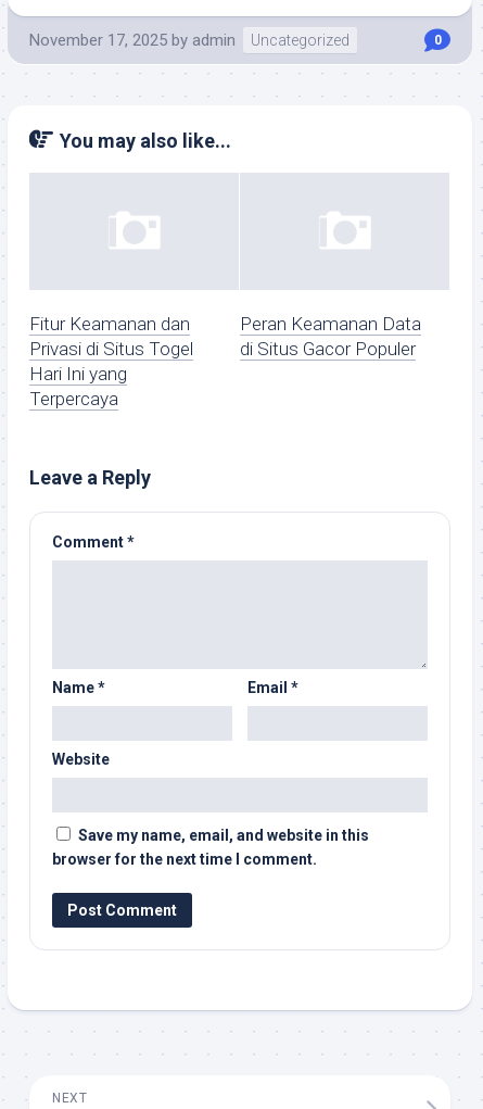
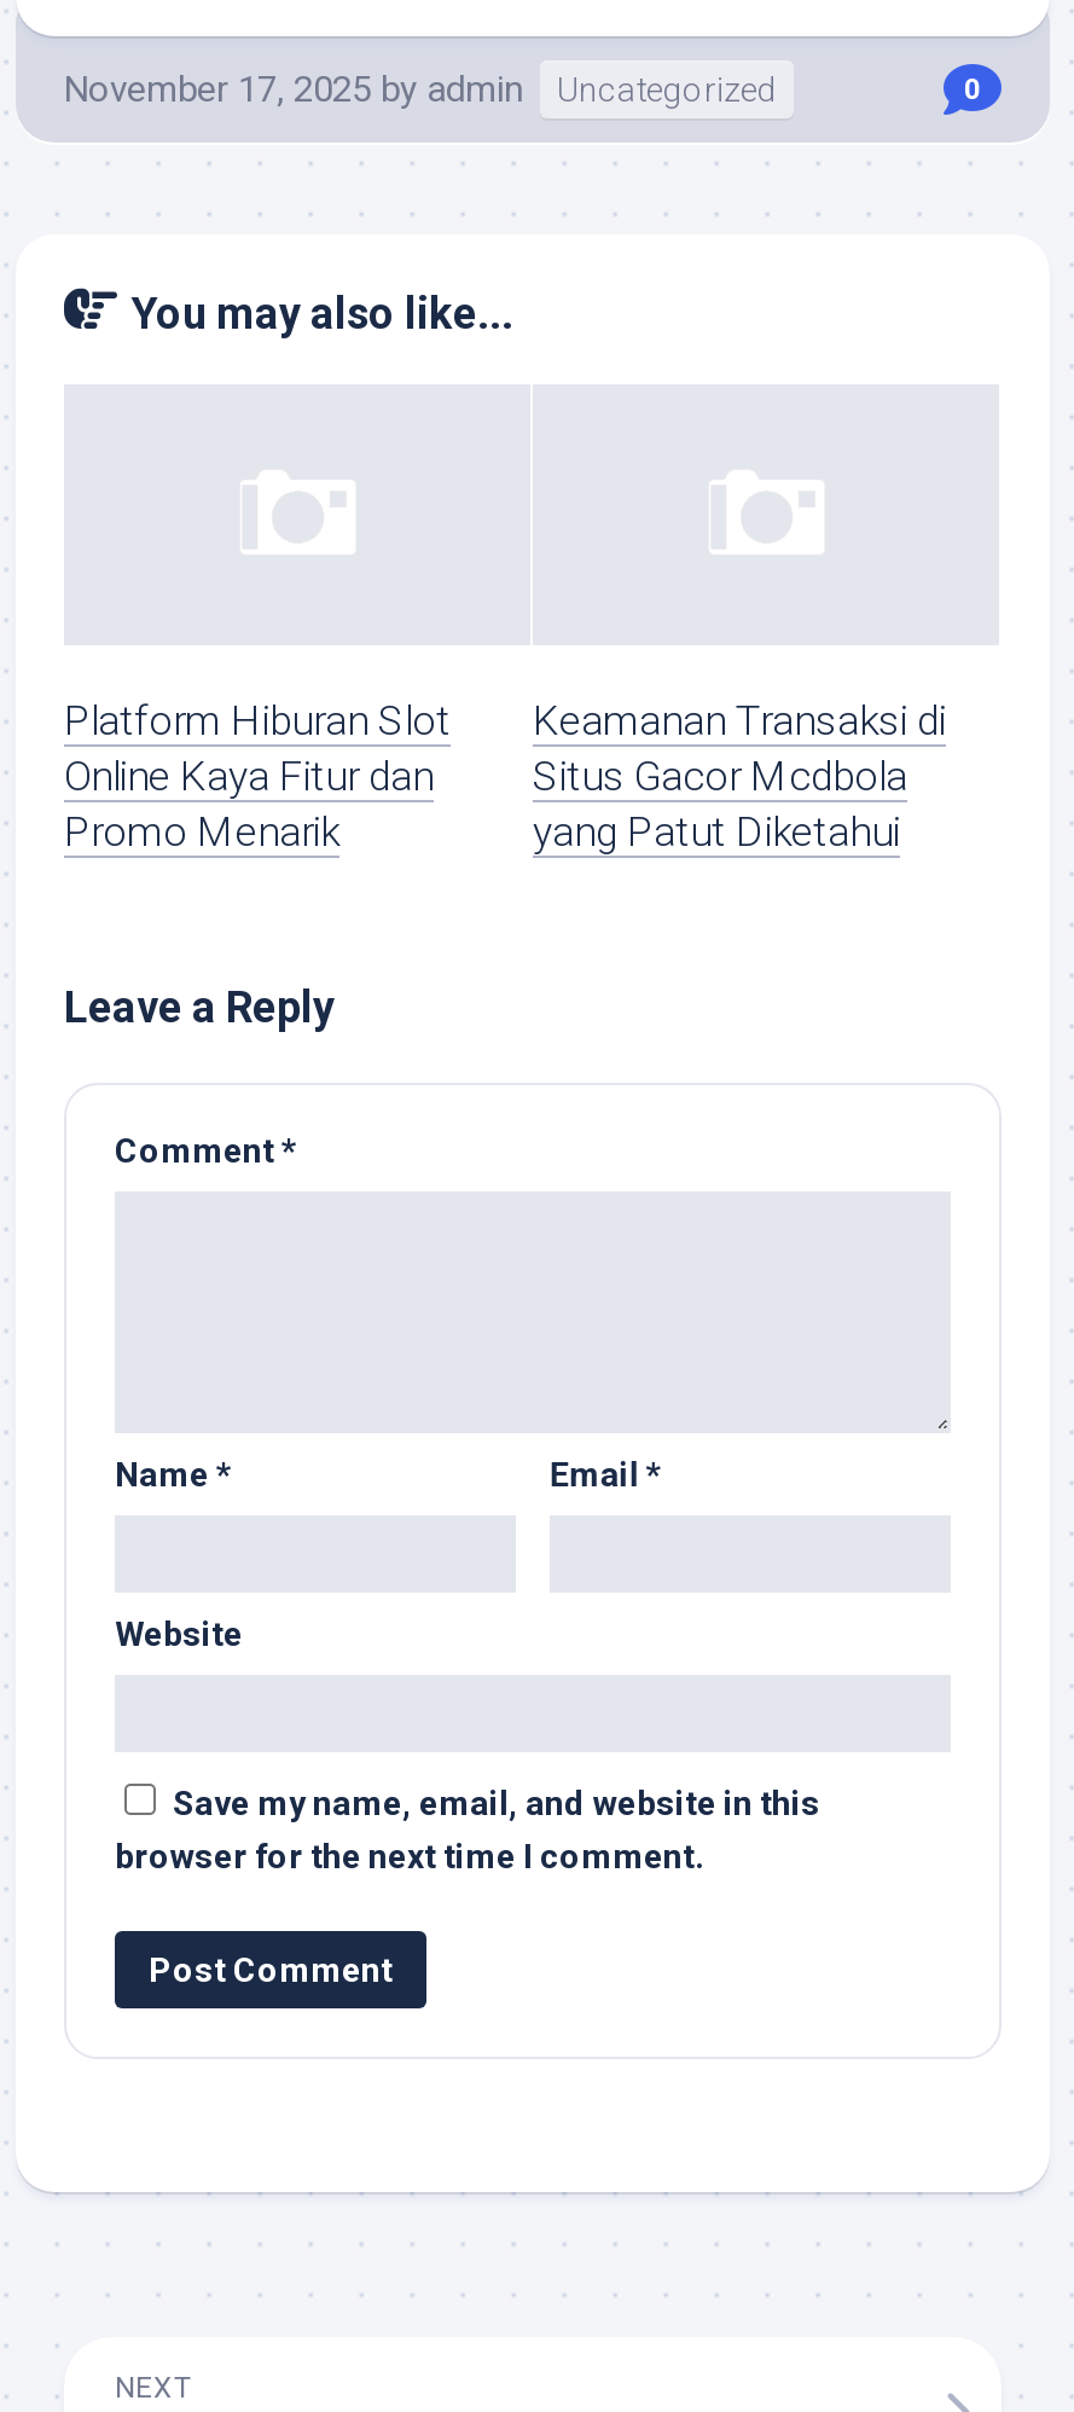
[29,313,193,410] Fitur Keamanan dan | Privasi di Situs Togel | Hari Ini yang | Terpercaya -> [64,697,451,857] Platform Hiburan Slot | Online Kaya Fitur dan | Promo Menarik
[240,313,421,360] Peran Keamanan Data | di Situs Gacor Populer -> [533,697,946,857] Keamanan Transaksi di | Situs Gacor Mcdbola | yang Patut Diketahui

